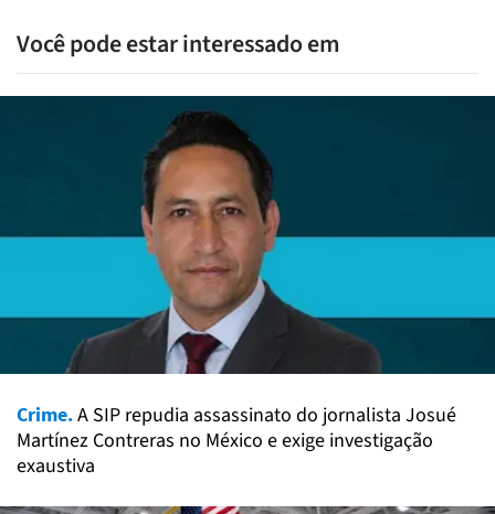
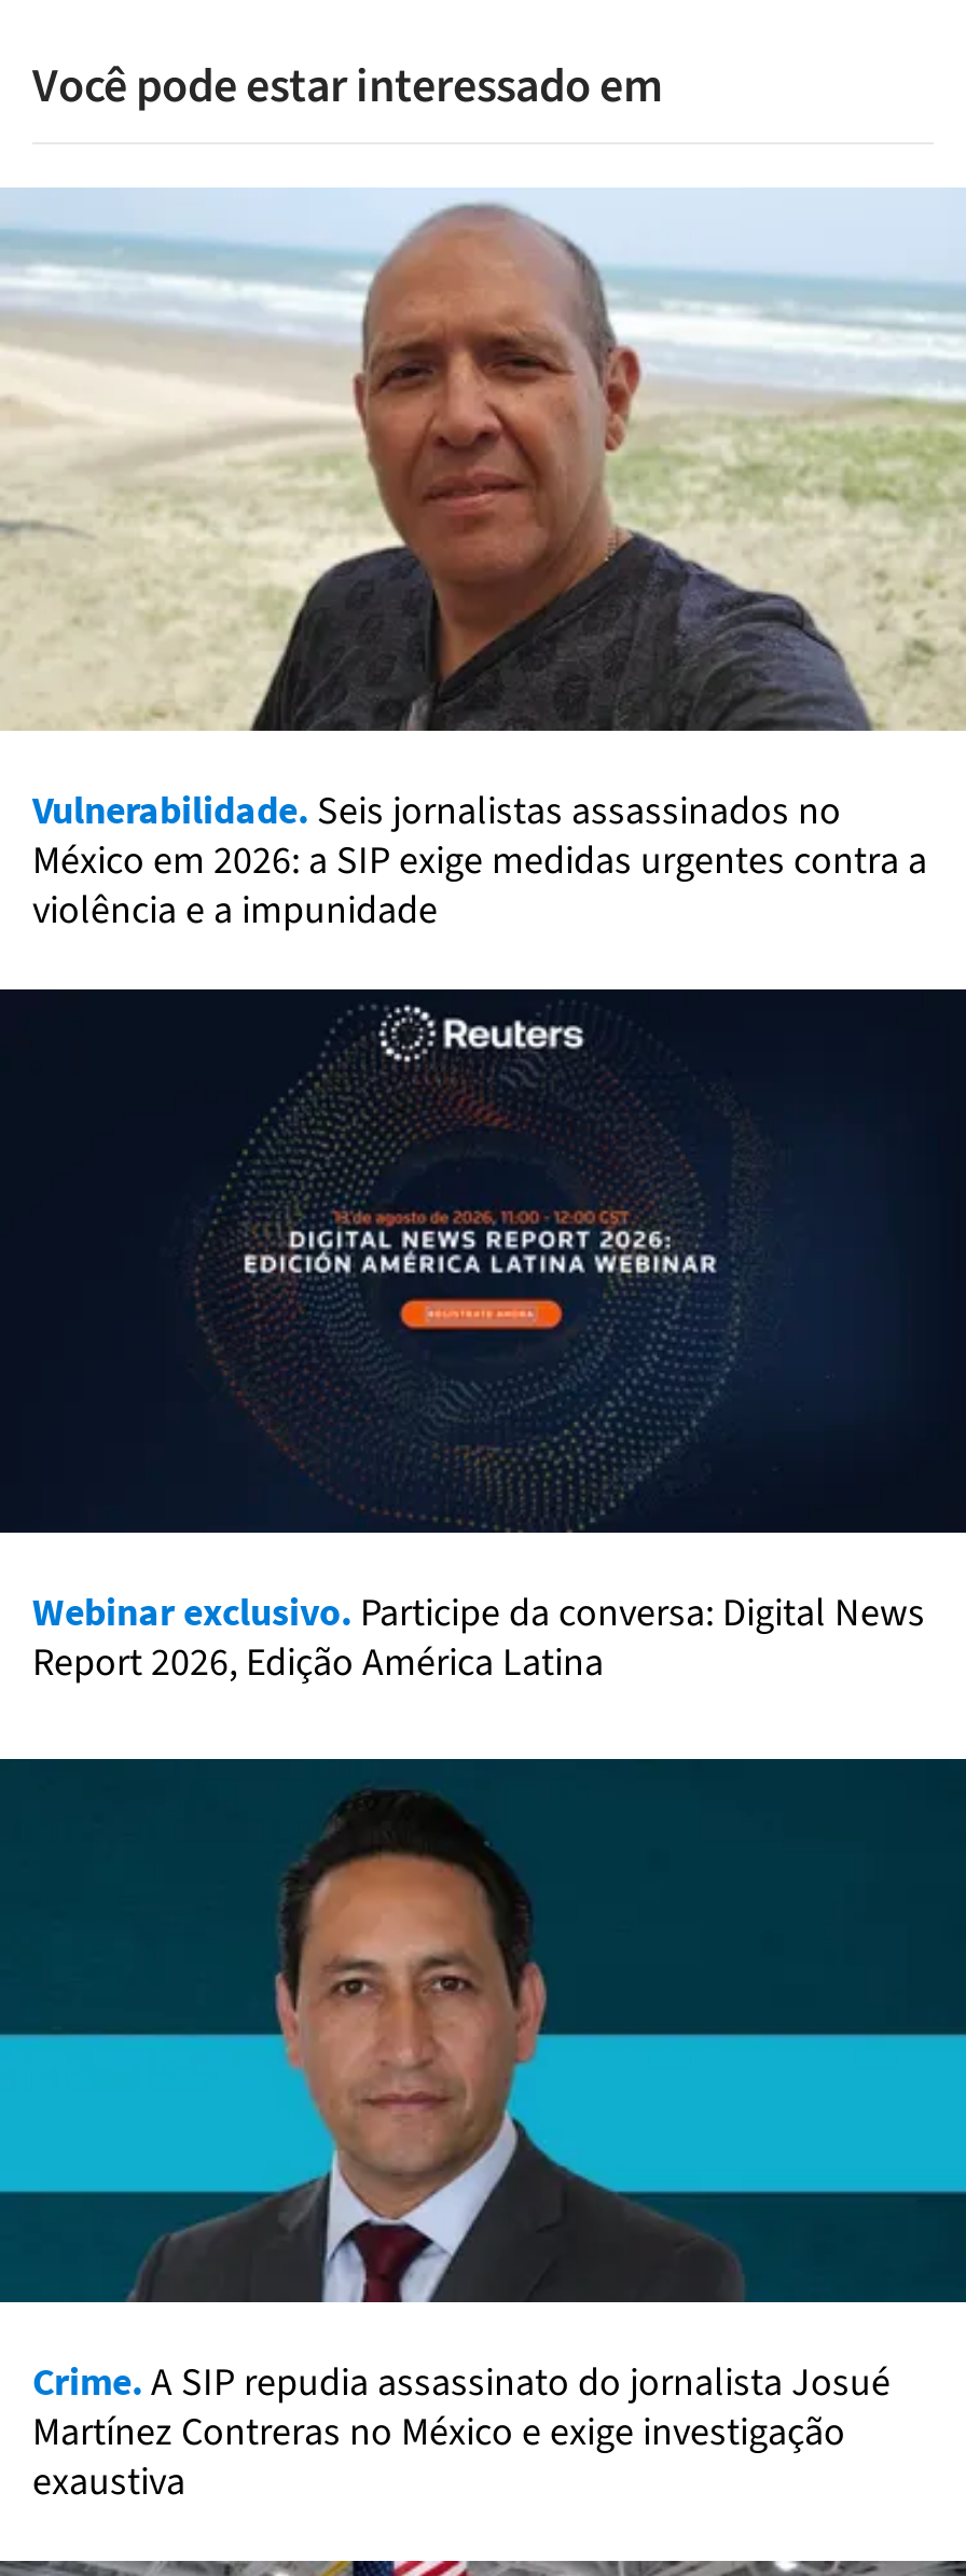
none -> [6,188,960,937] [image] | Vulnerabilidade. Seis jornalistas assassinados no | México em 2026: a SIP exige medidas urgentes contra a | violência e a impunidade
none -> [6,987,960,1690] [image] | Webinar exclusivo. Participe da conversa: Digital News | Report 2026, Edição América Latina

